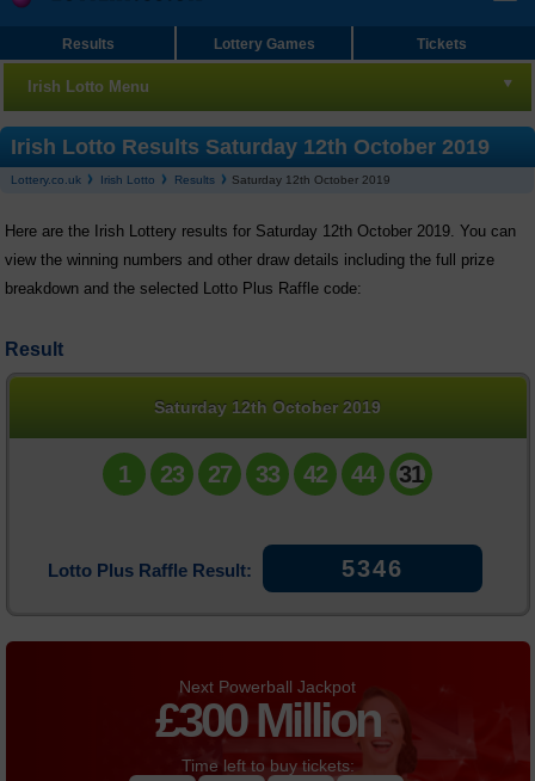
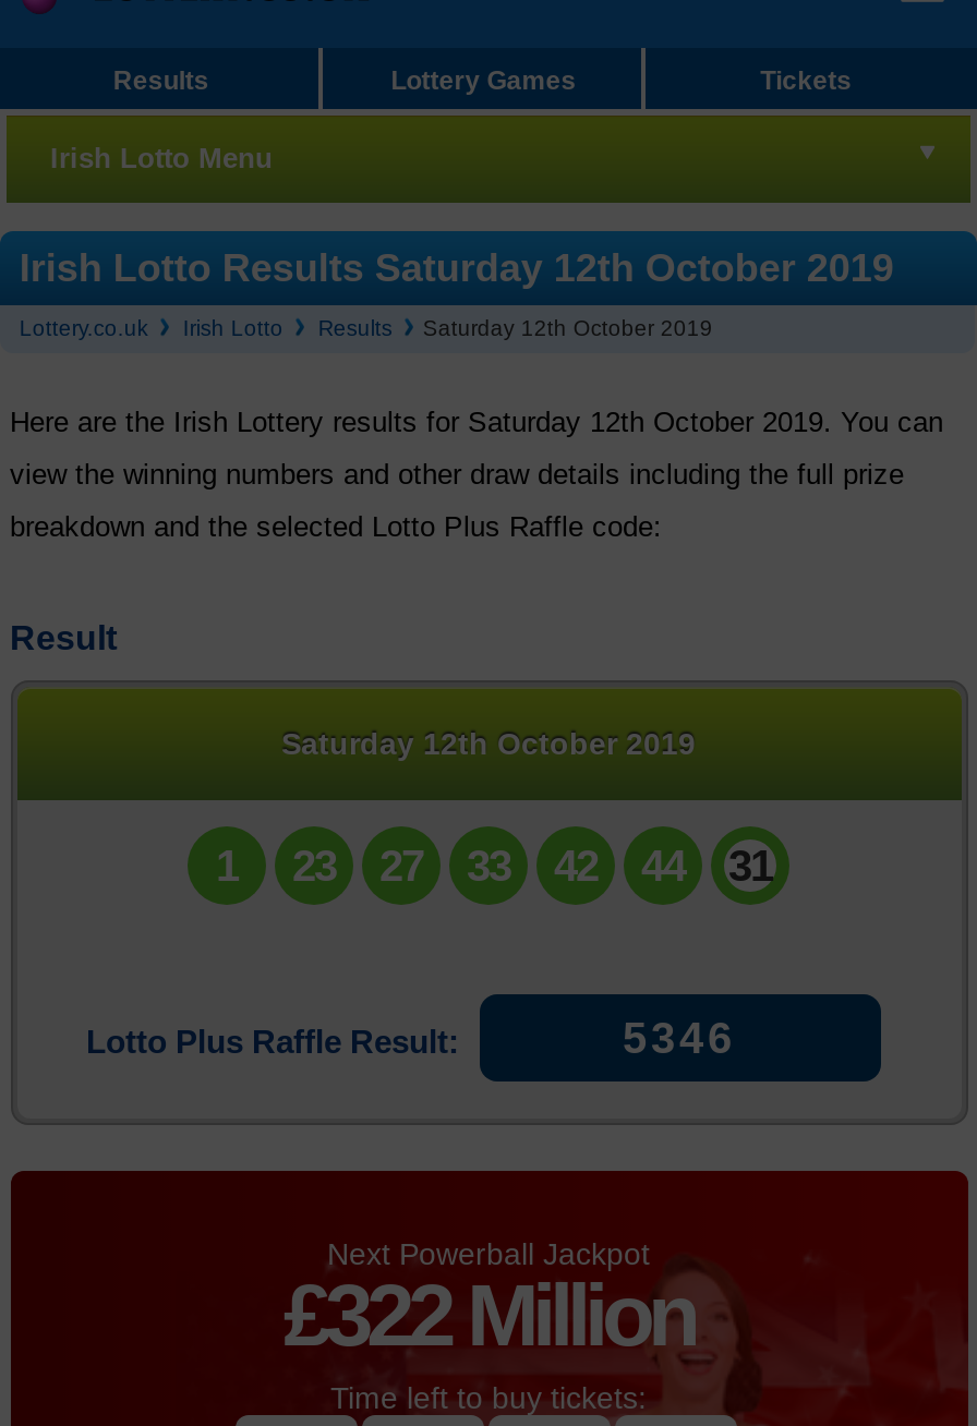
[155,694,380,746] £300 Million -> [284,1267,693,1363] £322 Million

